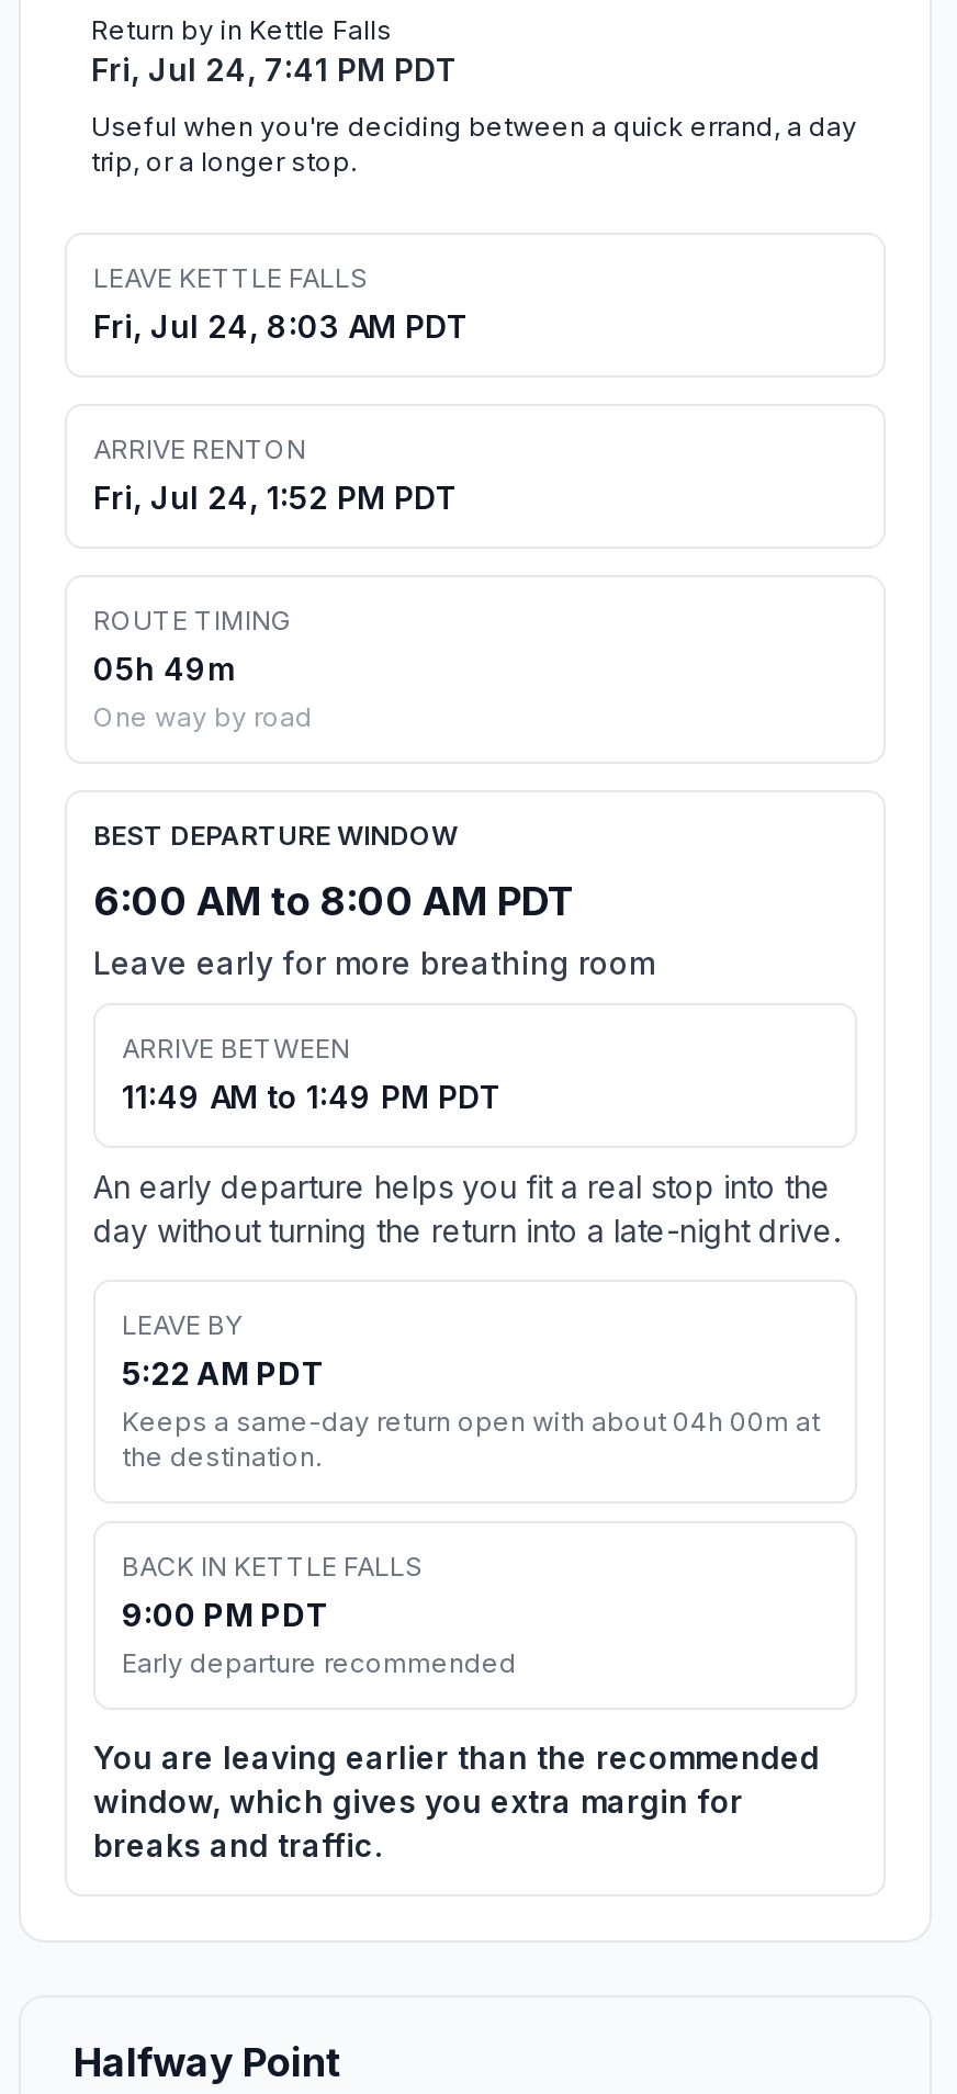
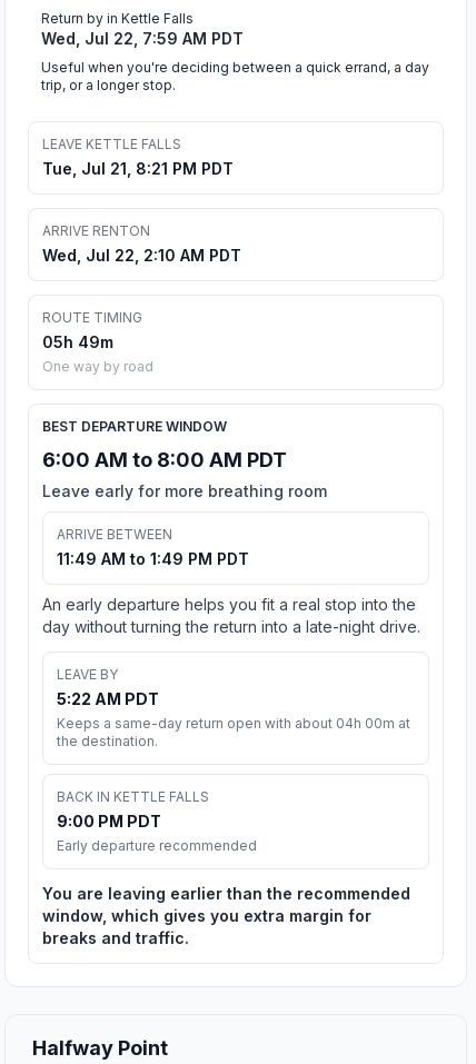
[91,51,458,88] Fri, Jul 24, 7:41 PM PDT -> [41,29,244,48] Wed, Jul 22, 7:59 AM PDT
[93,308,469,345] Fri, Jul 24, 8:03 AM PDT -> [42,159,234,178] Tue, Jul 21, 8:21 PM PDT
[93,479,458,516] Fri, Jul 24, 1:52 PM PDT -> [42,246,241,265] Wed, Jul 22, 2:10 AM PDT

